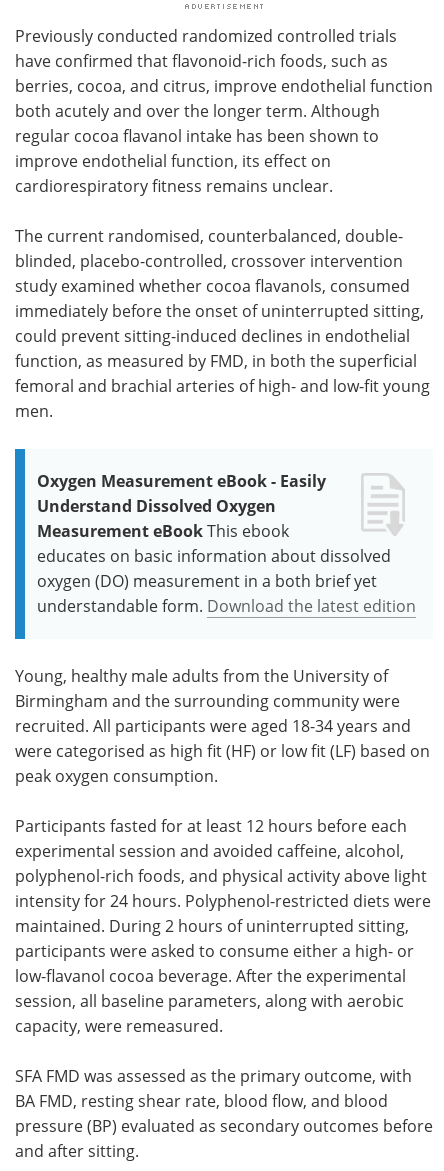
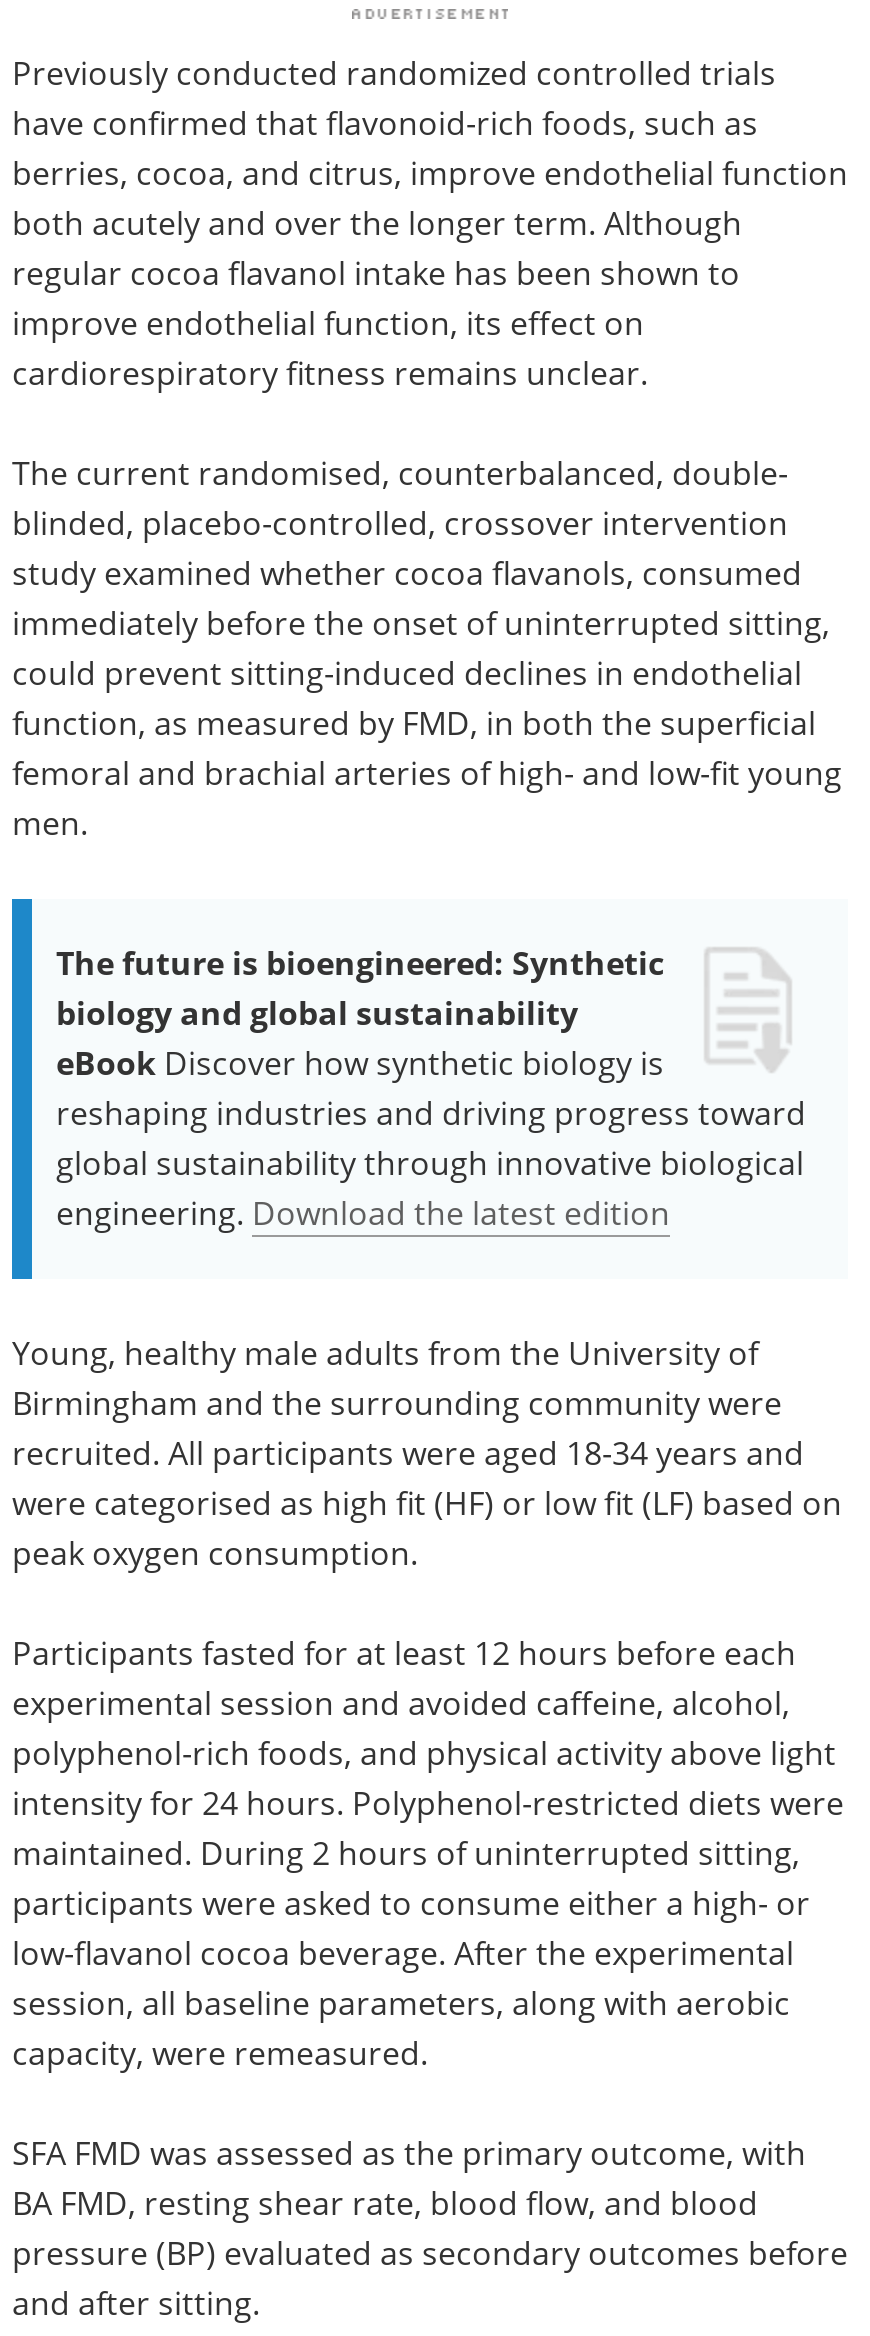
[37,470,416,617] Oxygen Measurement eBook - Easily | Understand Dissolved Oxygen | Measurement eBook This ebook | educates on basic information about dissolved | oxygen (DO) measurement in a both brief yet | understandable form. Download the latest edition -> [56,941,806,1235] The future is bioengineered: Synthetic | biology and global sustainability | eBook Discover how synthetic biology is | reshaping industries and driving progress toward | global sustainability through innovative biological | engineering. Download the latest edition

